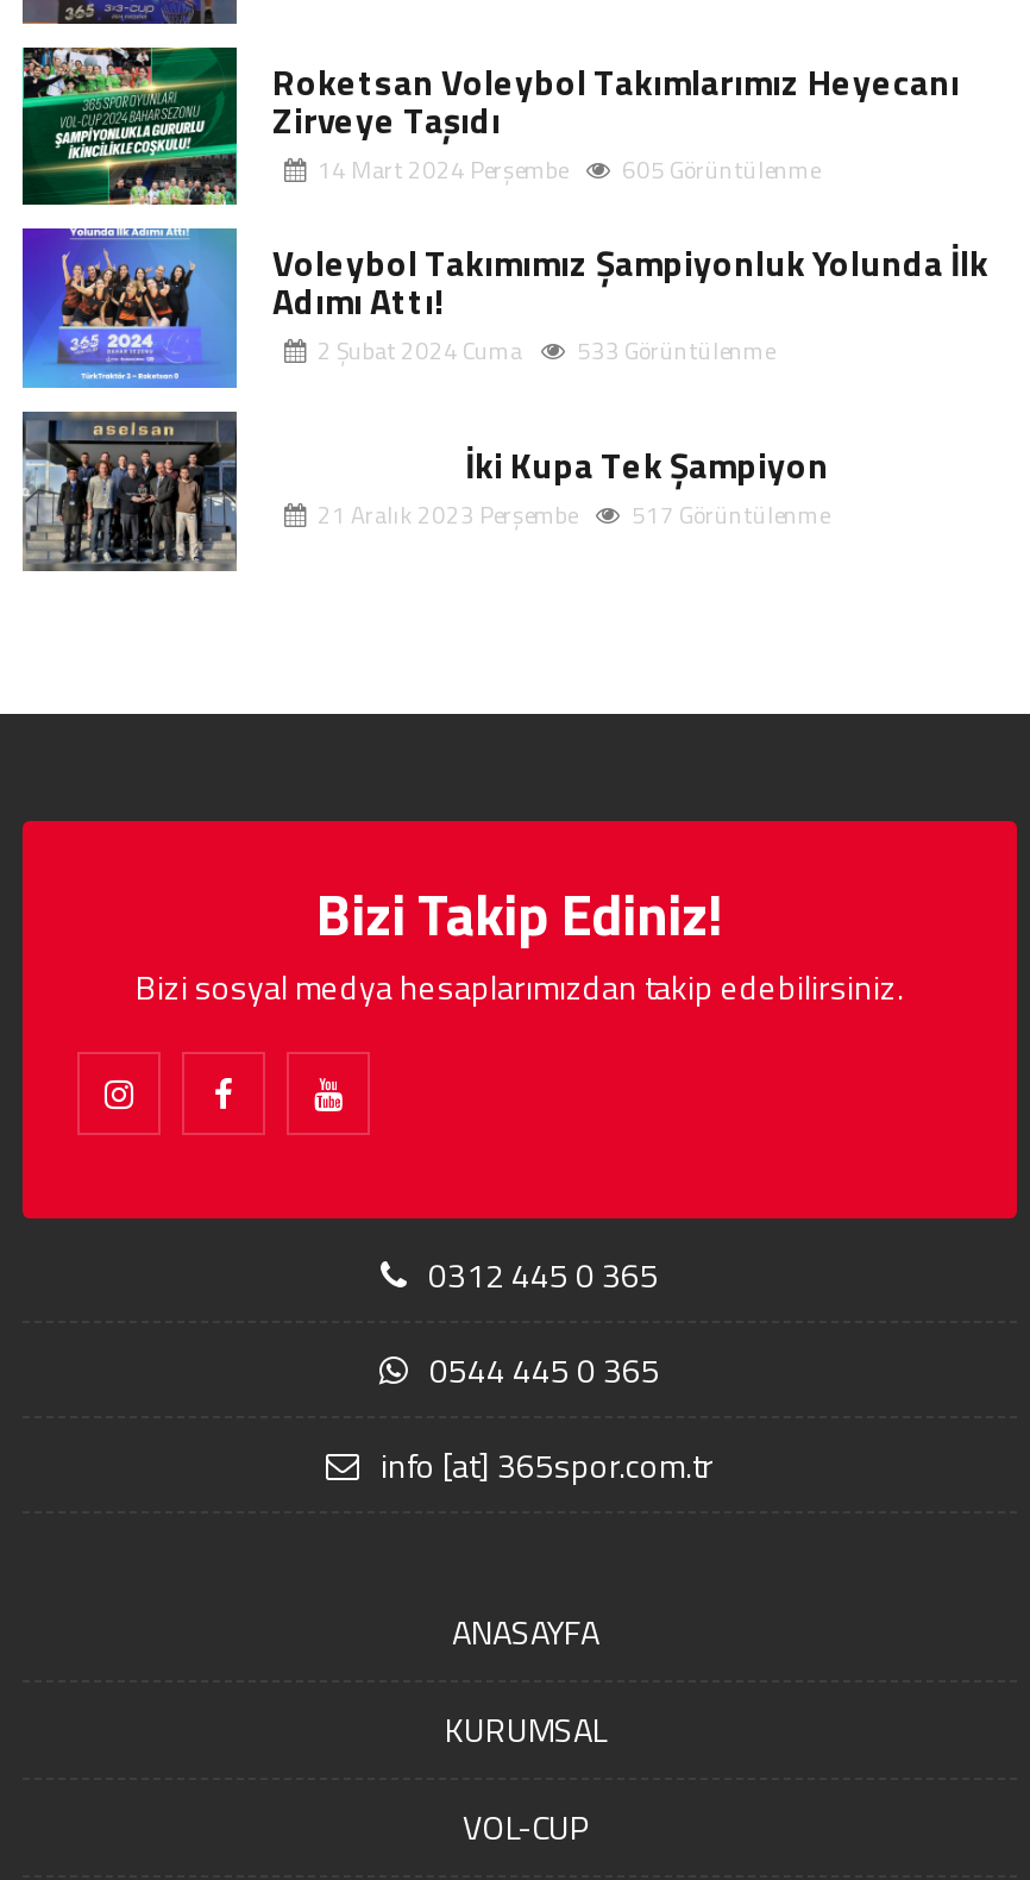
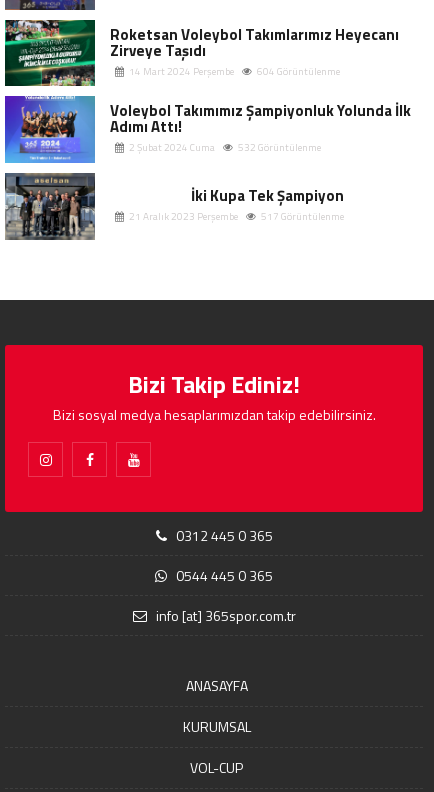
[622,151,819,187] 605 Görüntülenme -> [257,63,340,78] 604 Görüntülenme
[577,334,774,370] 533 Görüntülenme -> [238,140,321,155] 532 Görüntülenme

